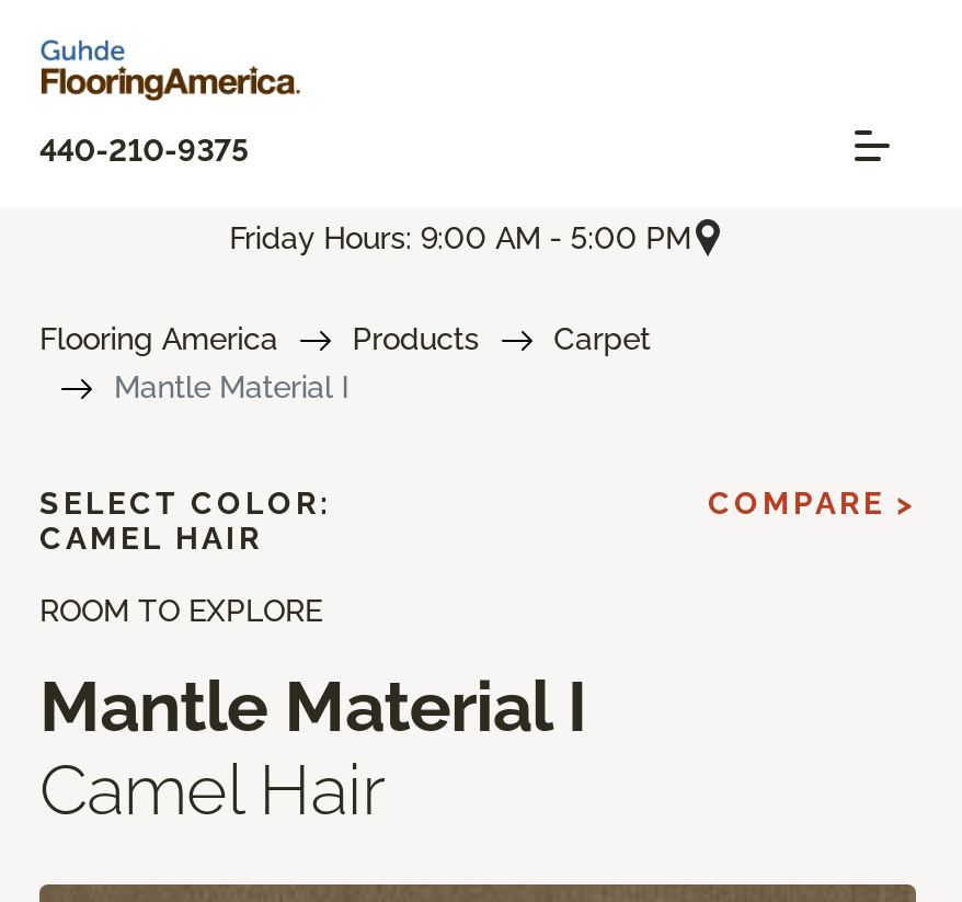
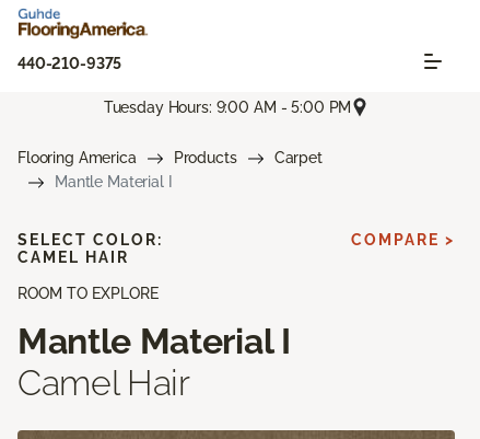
[229,220,691,255] Friday Hours: 9:00 AM - 5:00 PM -> [104,98,351,116] Tuesday Hours: 9:00 AM - 5:00 PM

